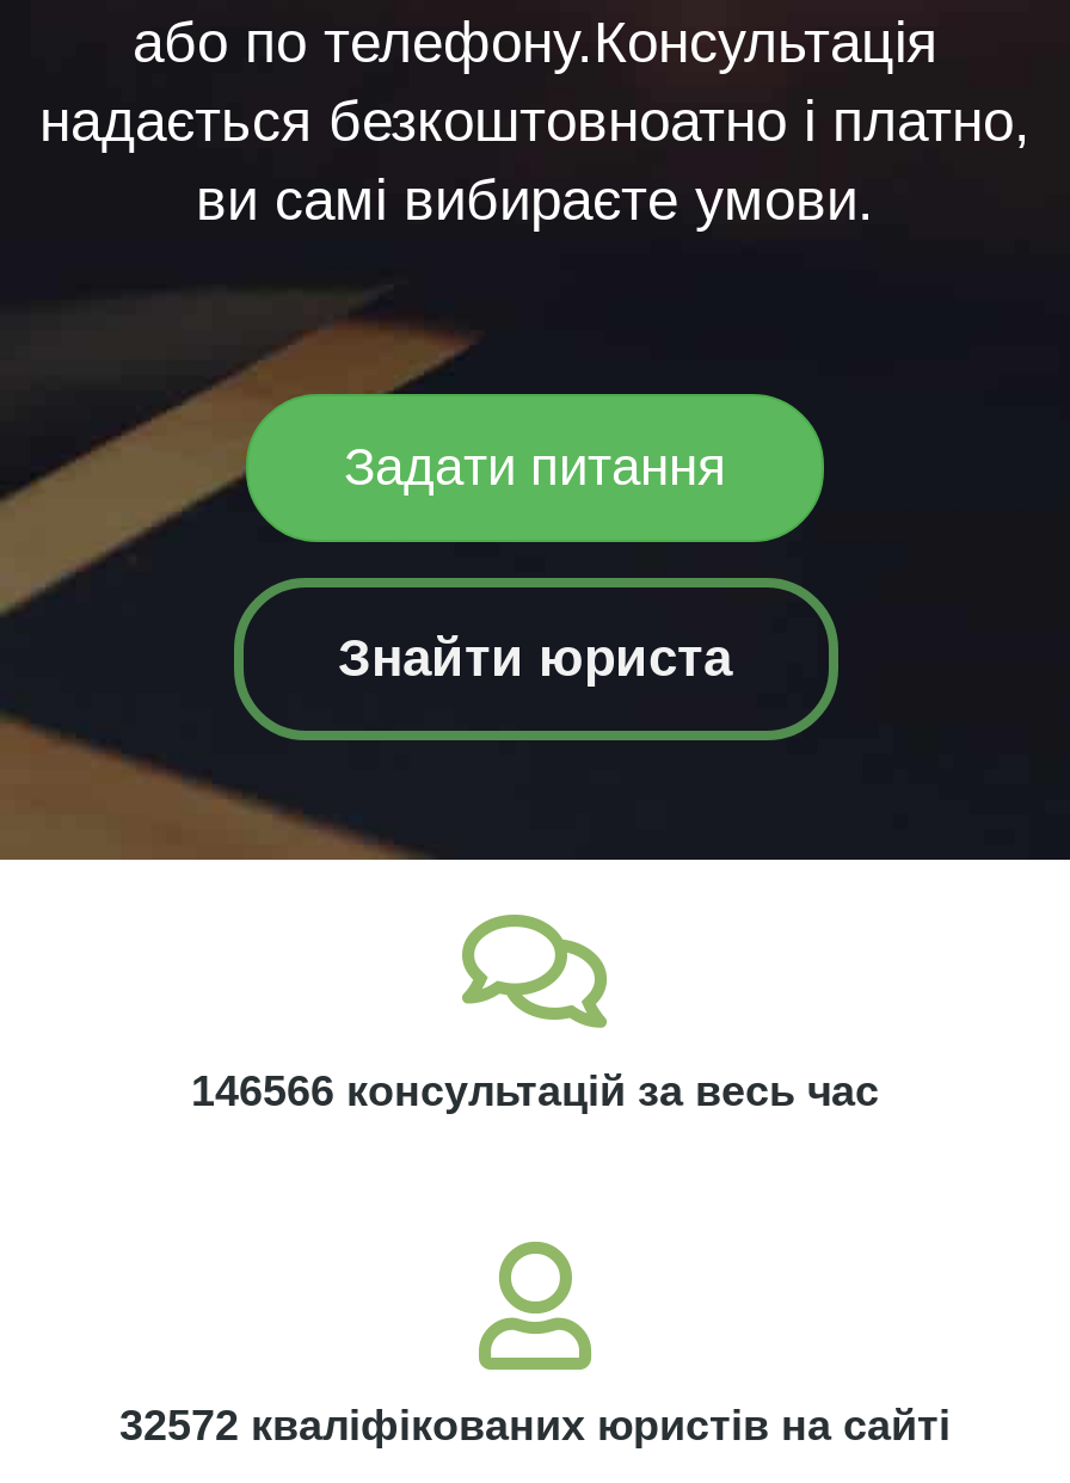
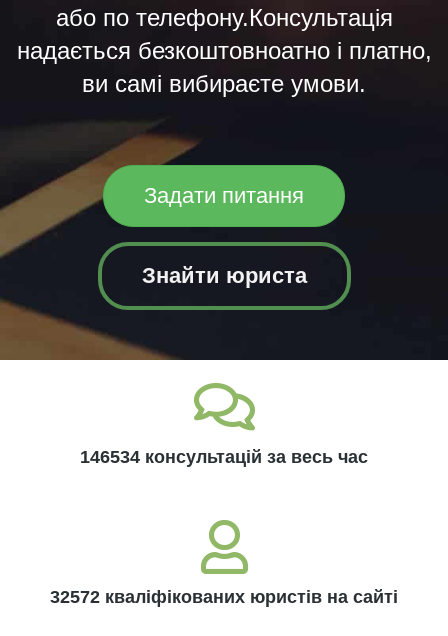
[191,1067,879,1115] 146566 консультацій за весь час -> [80,447,368,467] 146534 консультацій за весь час

